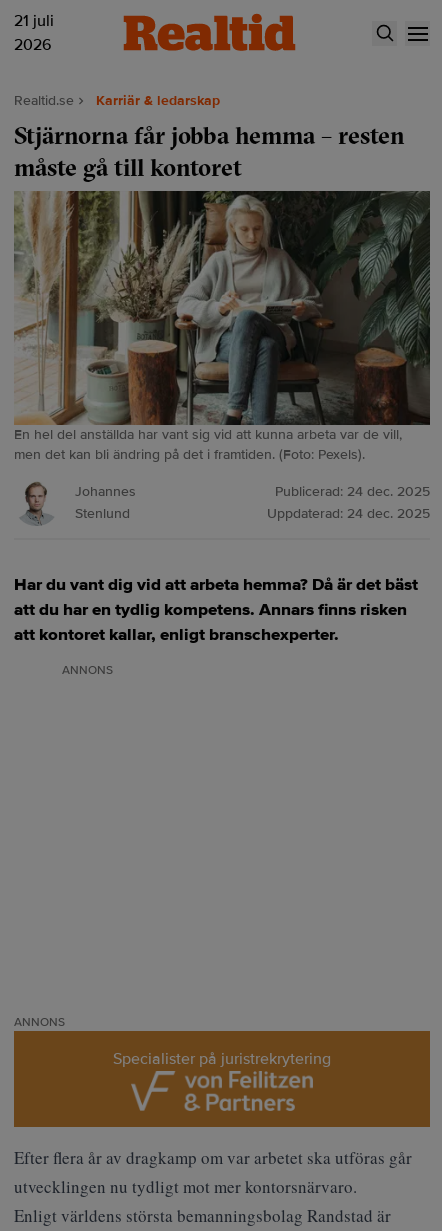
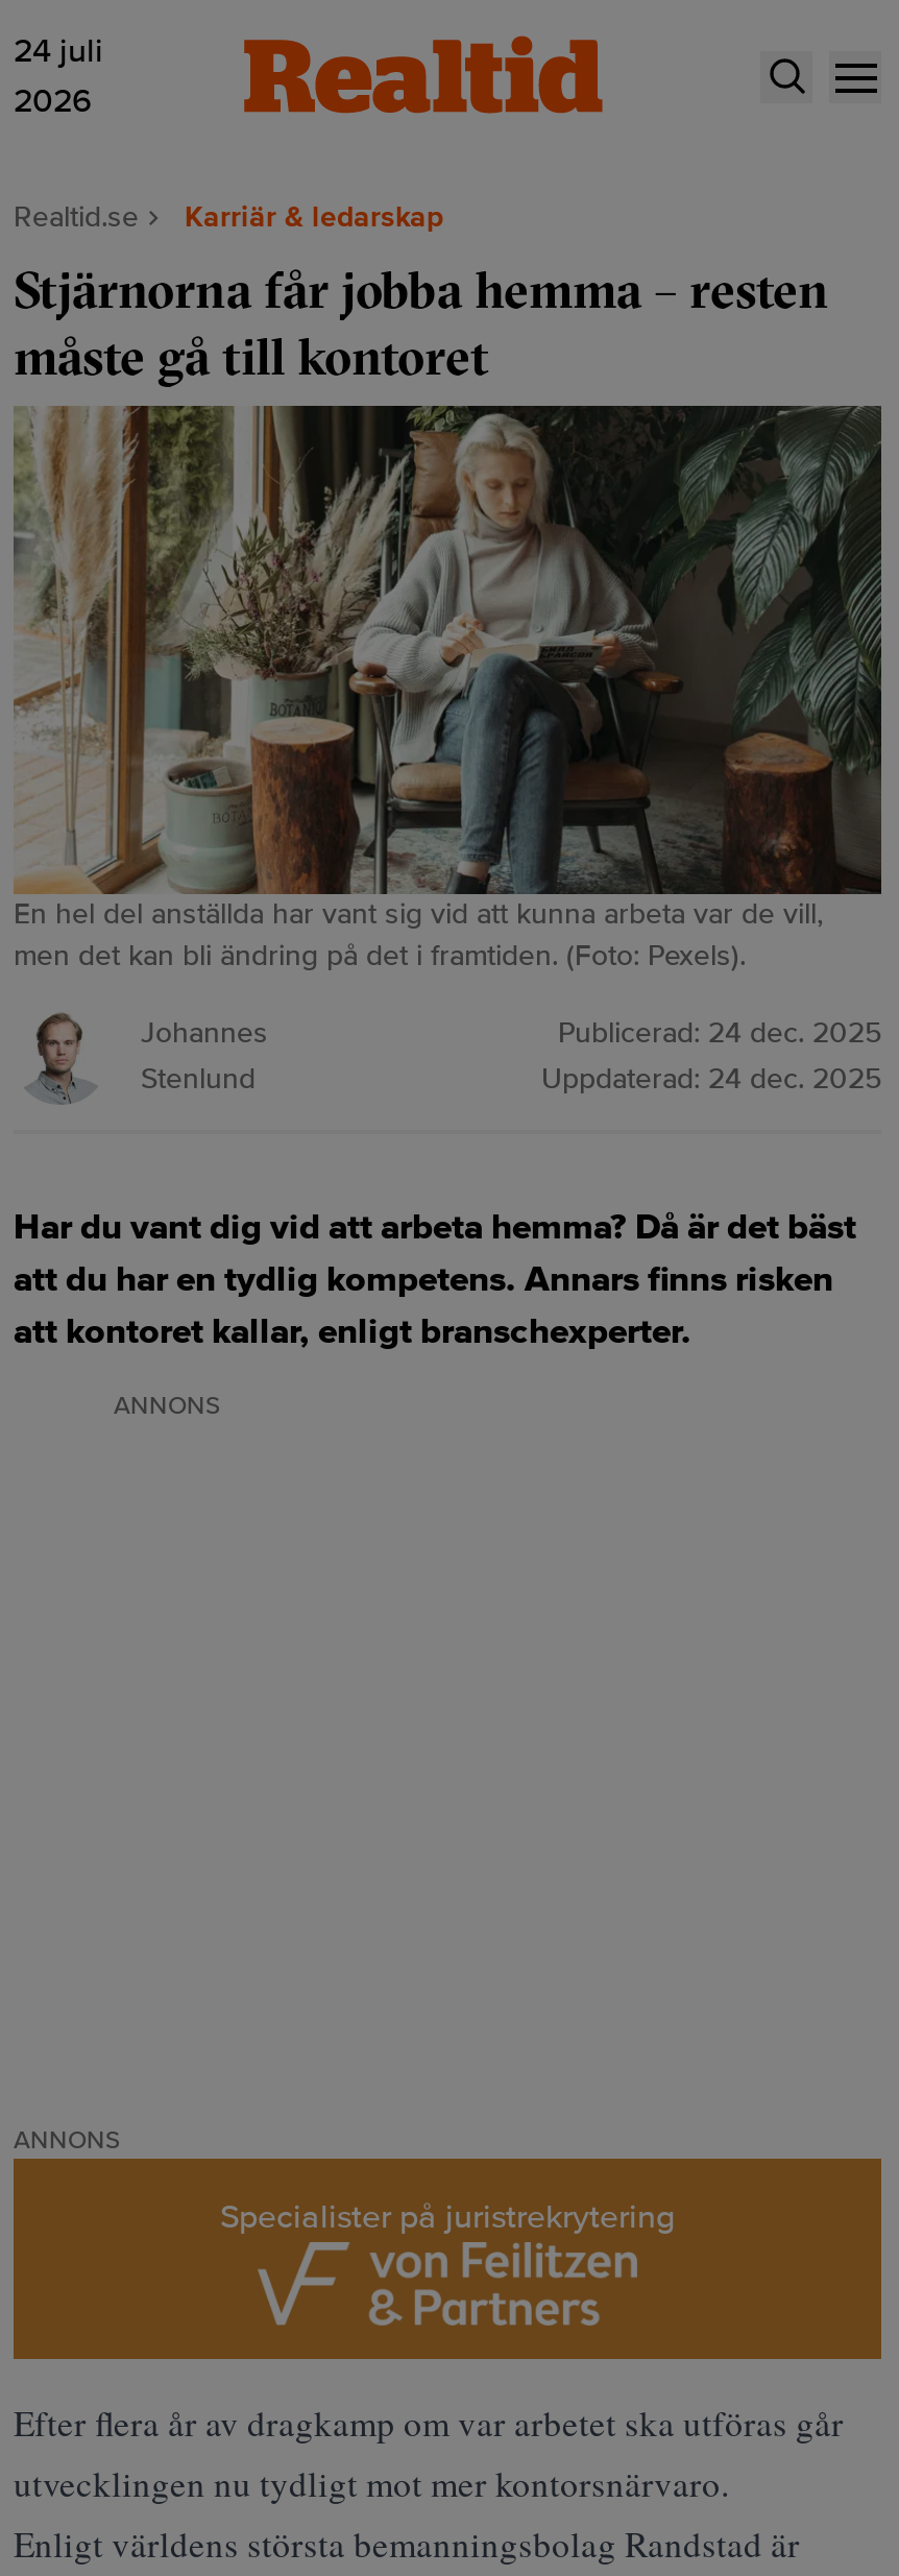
[14,11,54,31] 21 juli -> [14,30,103,72] 24 juli

